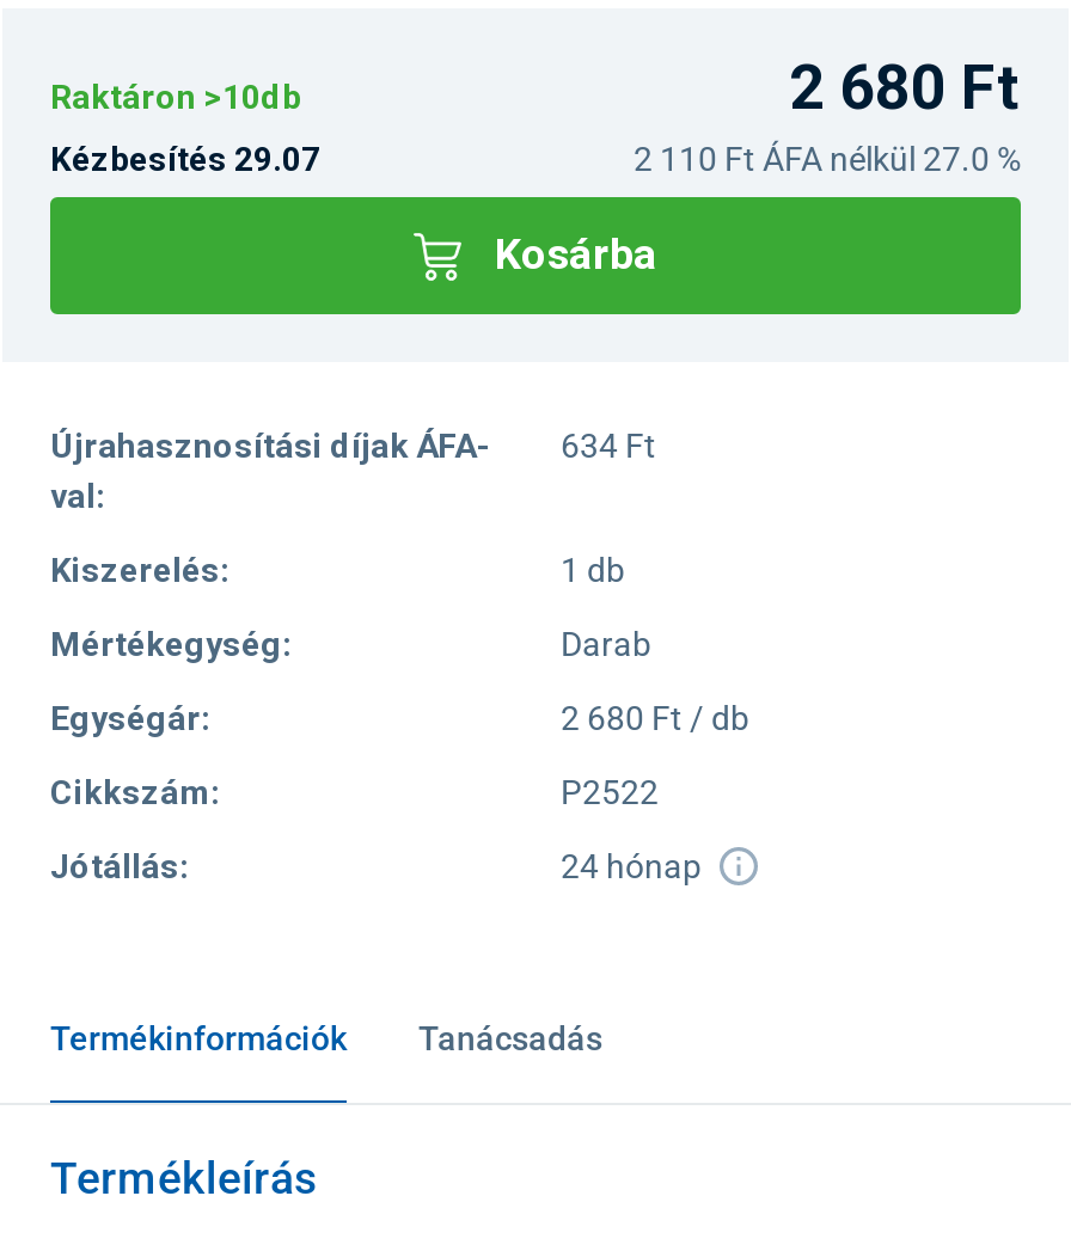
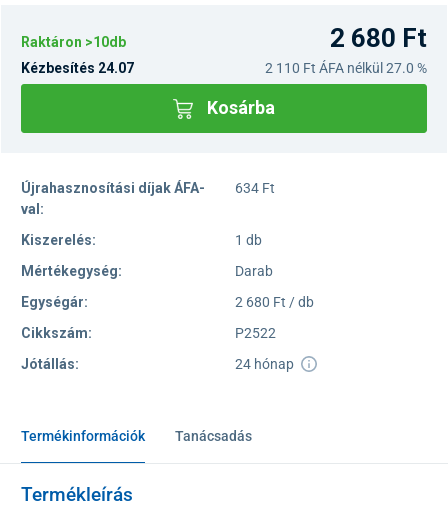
[50,140,320,178] Kézbesítés 29.07 -> [21,60,134,76] Kézbesítés 24.07

